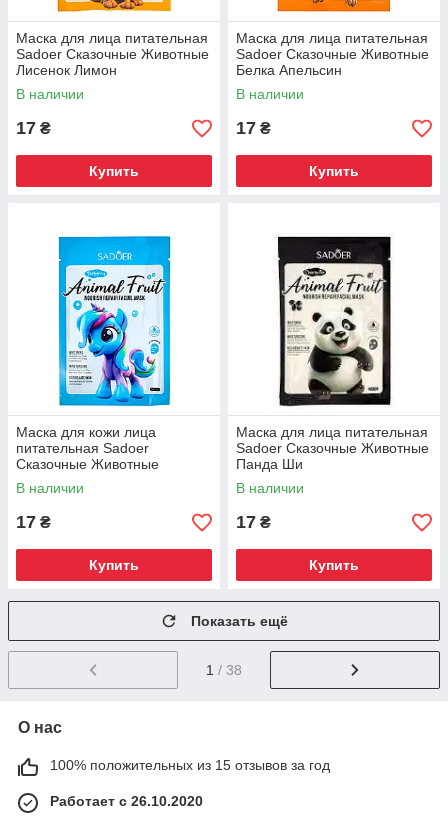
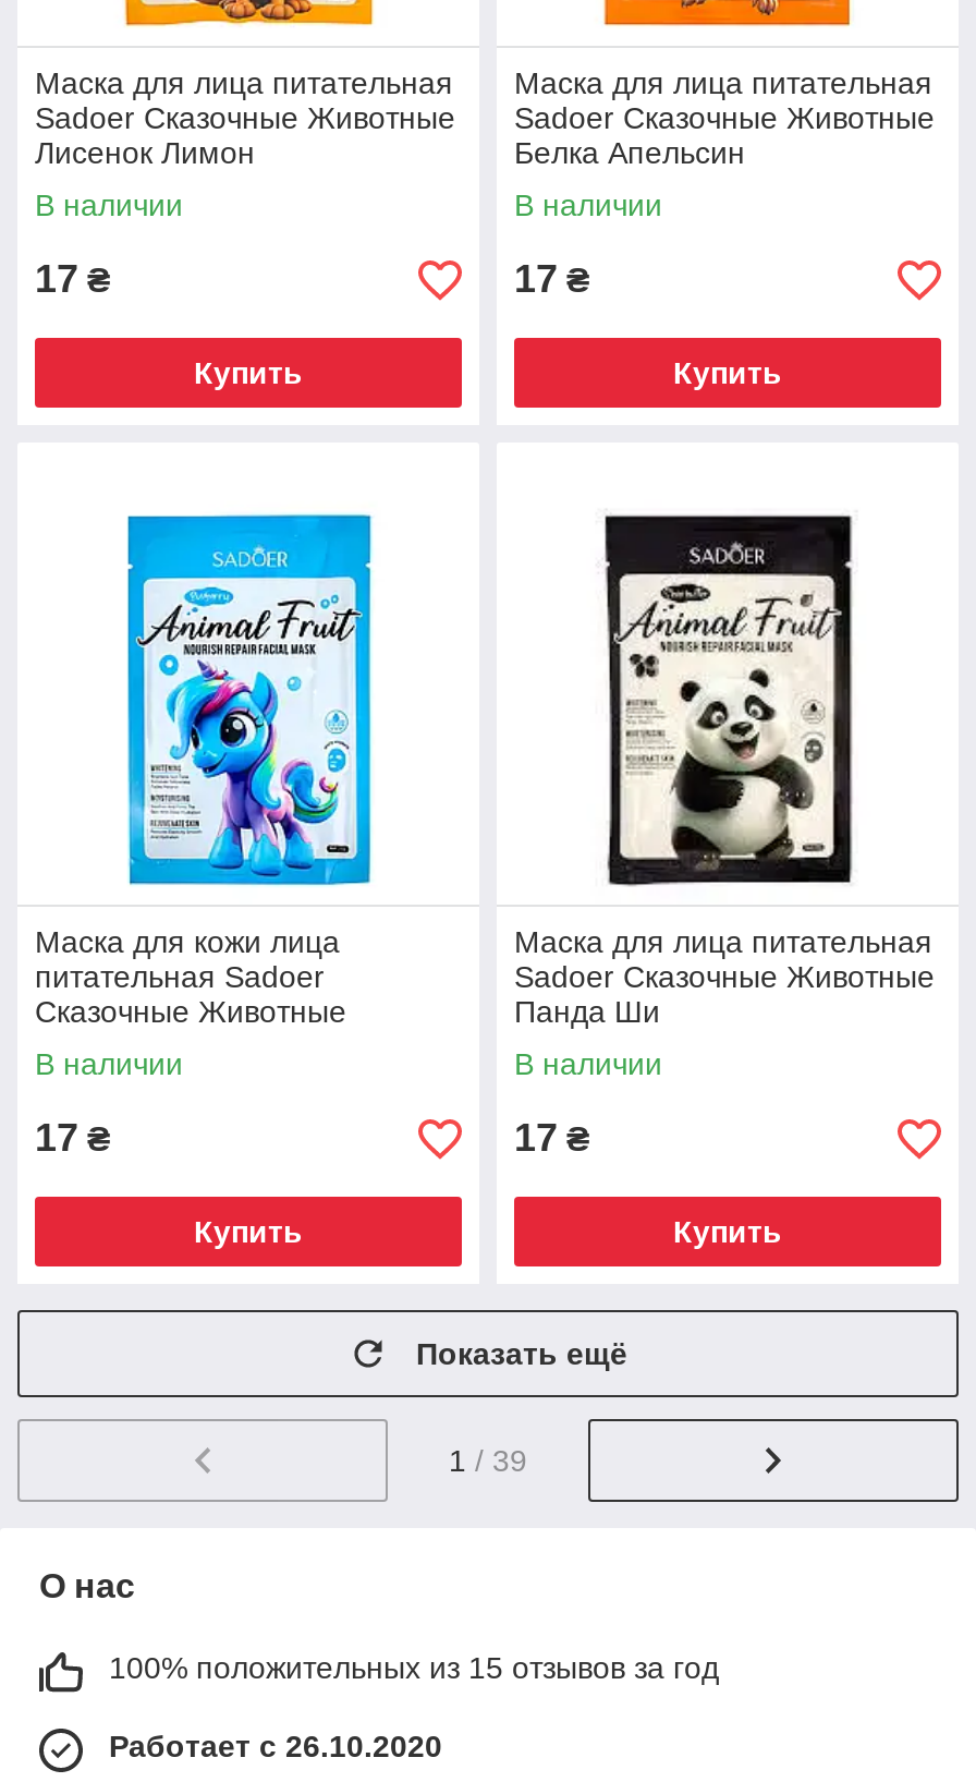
[206,662,242,678] 1 / 38 -> [449,1443,527,1478] 1 / 39

